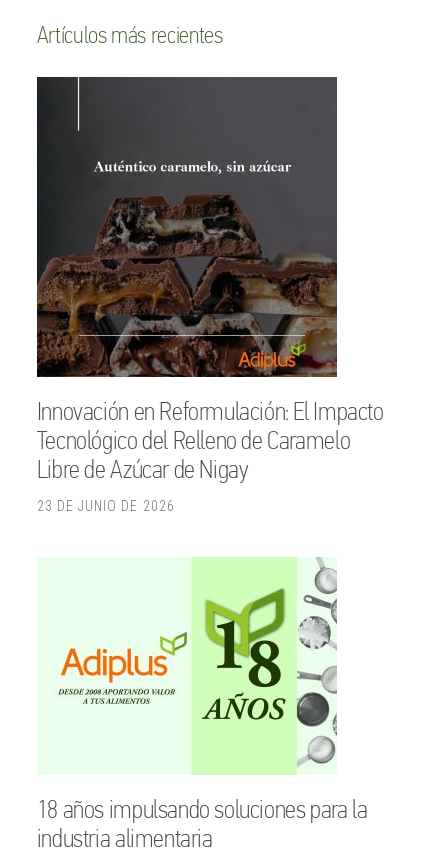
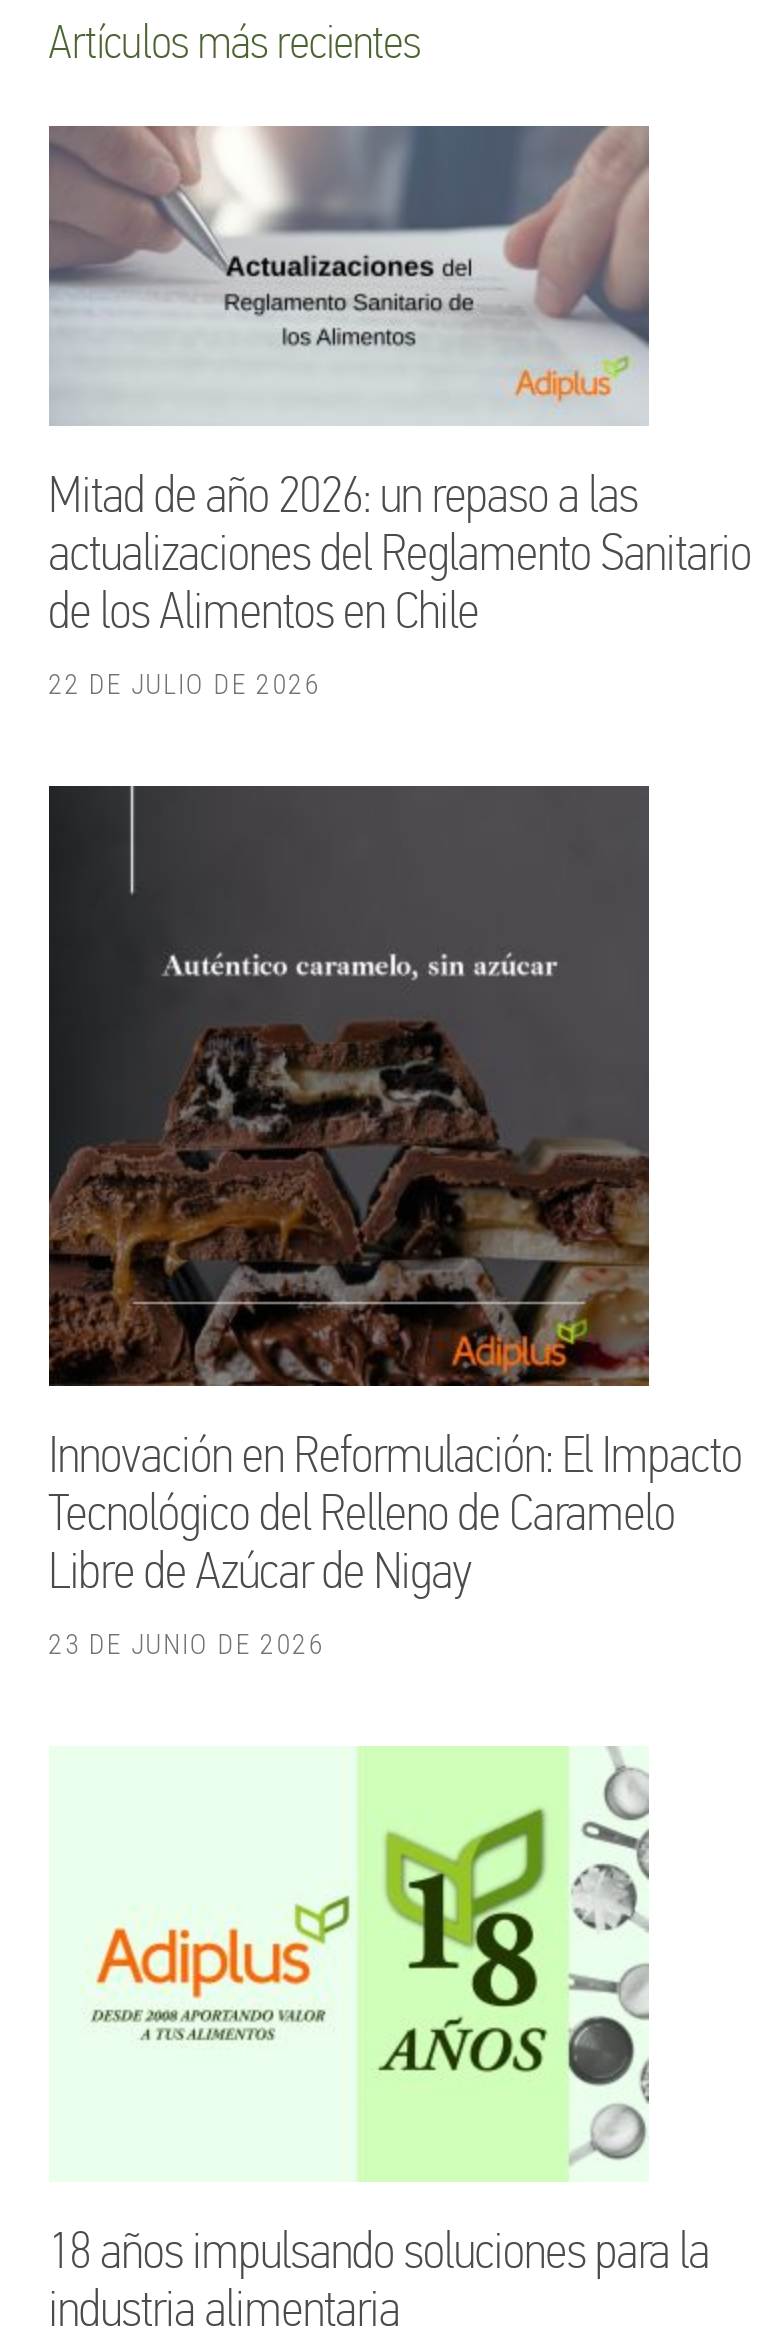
none -> [47,126,751,700] [image] | Mitad de año 2026: un repaso a las | actualizaciones del Reglamento Sanitario | de los Alimentos en Chile | 22 DE JULIO DE 2026

